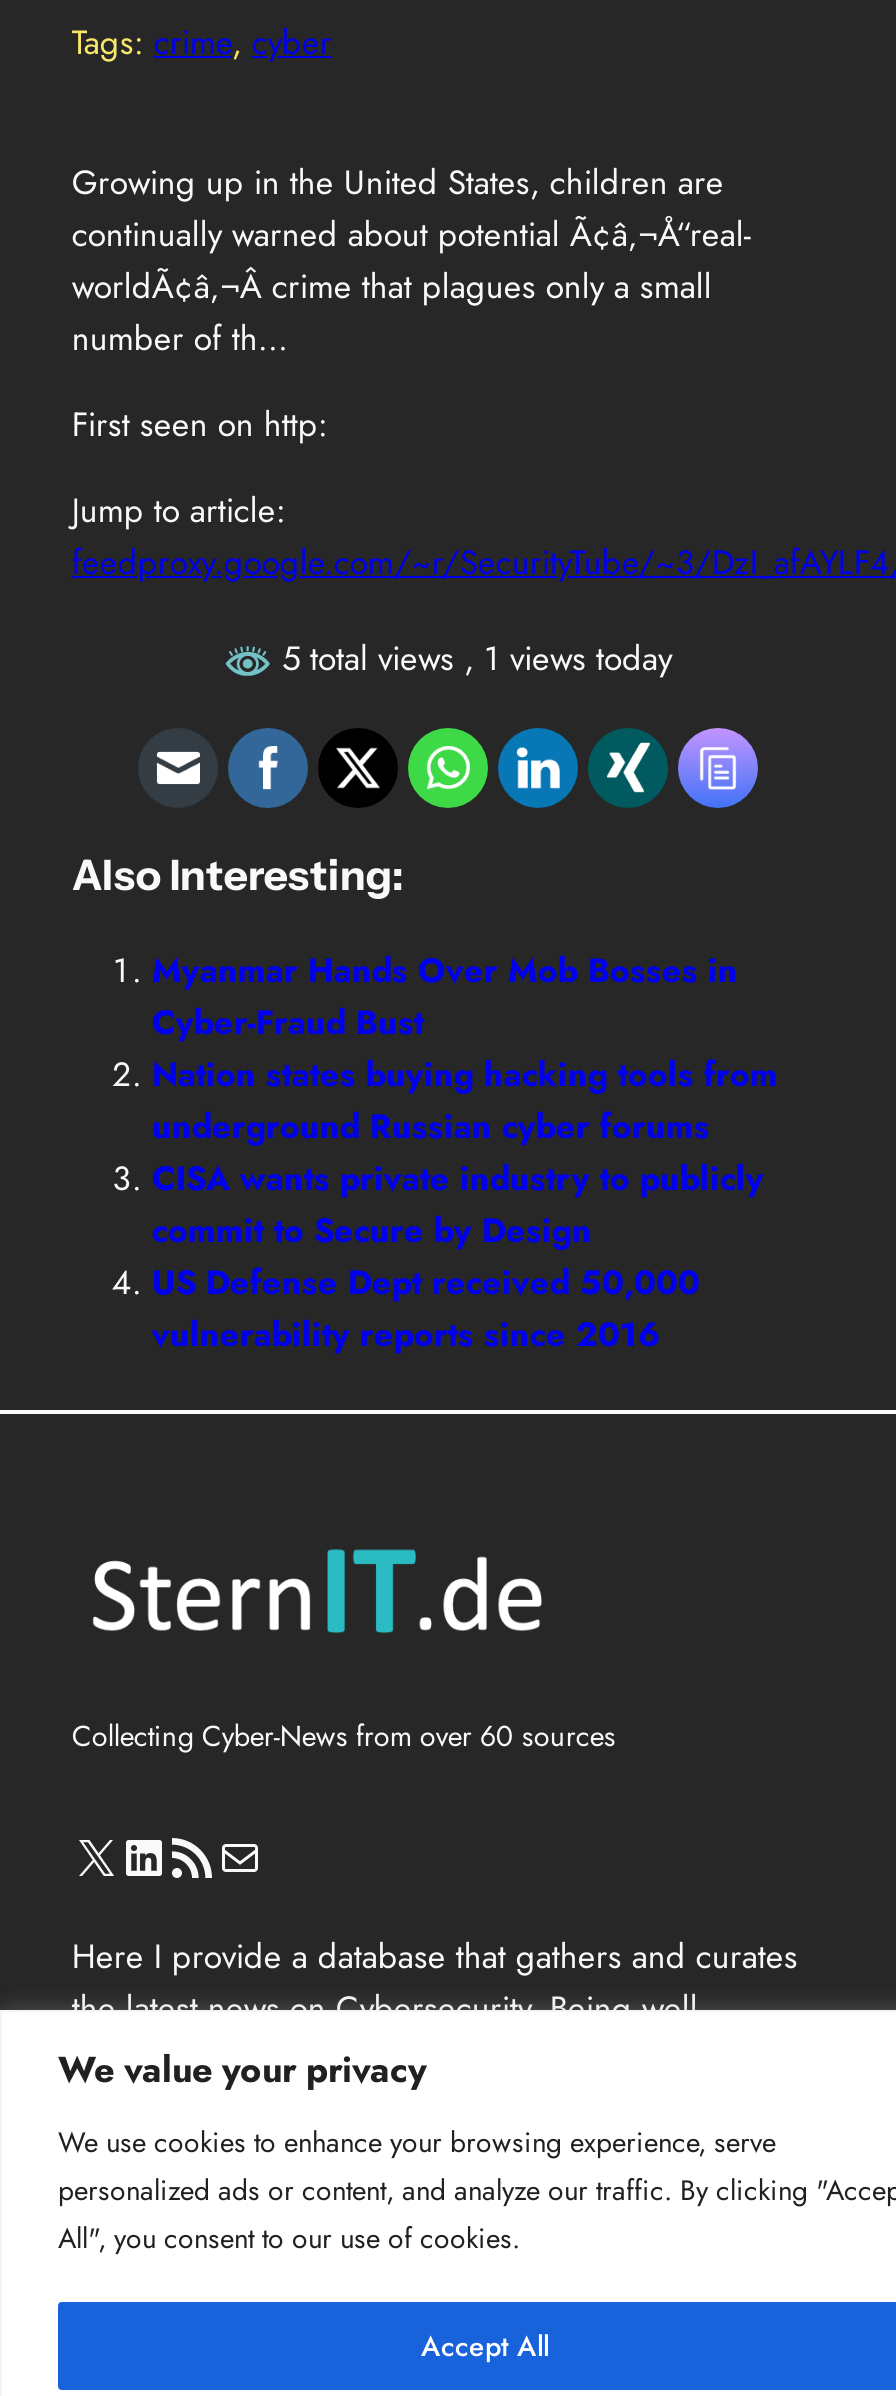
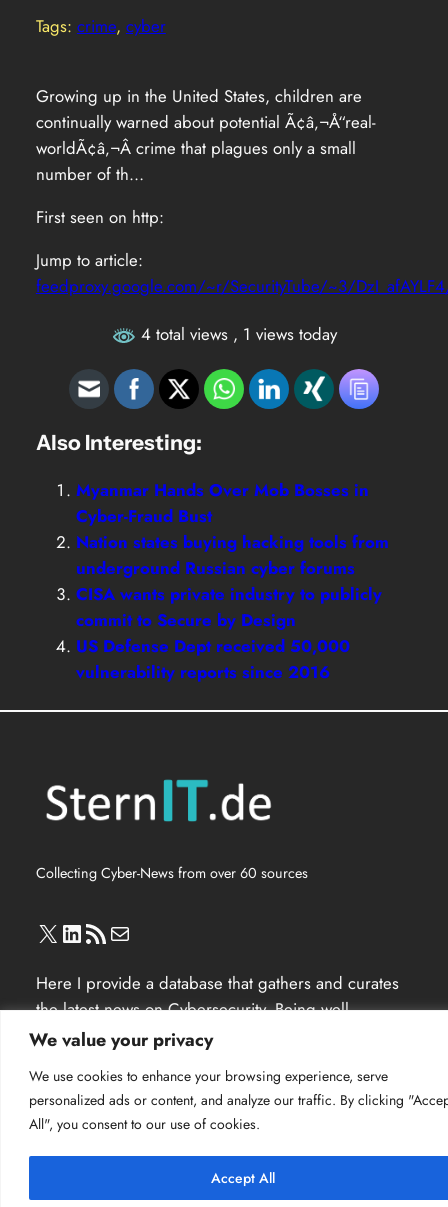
[272,633,672,681] 5 total views, 1 views today -> [135,322,336,346] 4 total views, 1 views today

